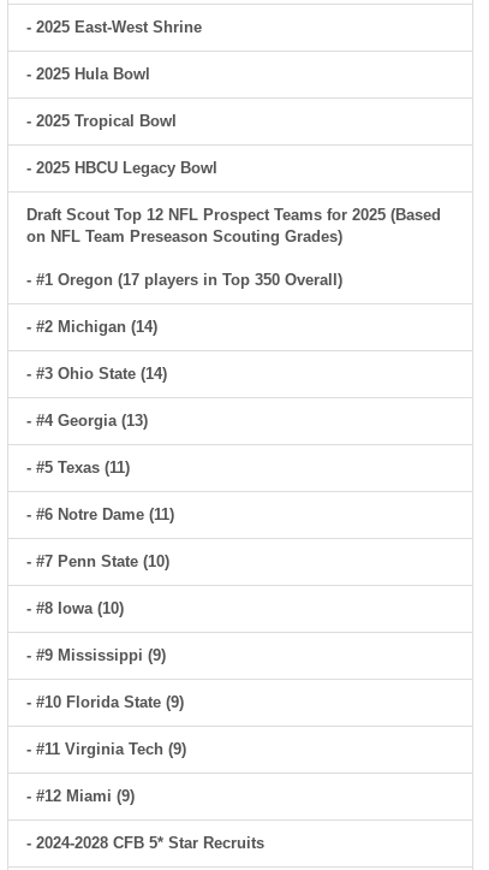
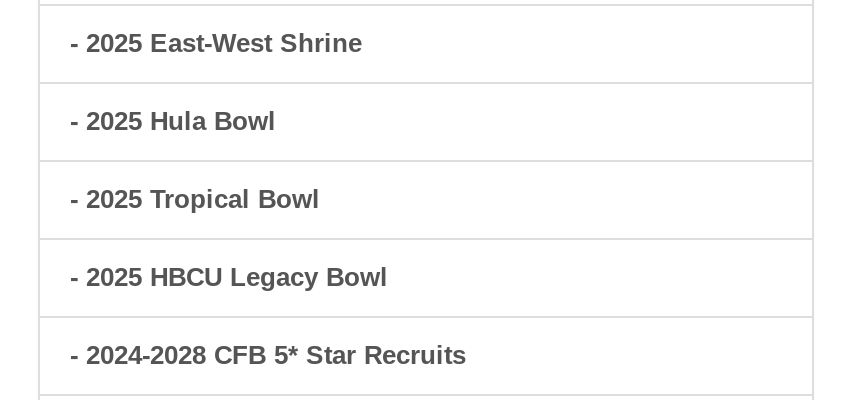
[26,206,441,805] Draft Scout Top 12 NFL Prospect Teams for 2025 (Based | on NFL Team Preseason Scouting Grades) | - #1 Oregon (17 players in Top 350 Overall) | - #2 Michigan (14) | - #3 Ohio State (14) | - #4 Georgia (13) | - #5 Texas (11) | - #6 Notre Dame (11) | - #7 Penn State (10) | - #8 Iowa (10) | - #9 Mississippi (9) | - #10 Florida State (9) | - #11 Virginia Tech (9) | - #12 Miami (9) -> none

